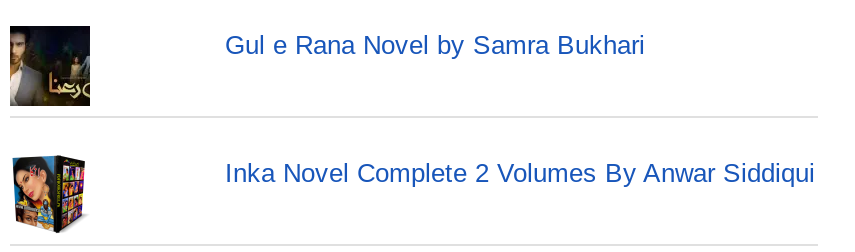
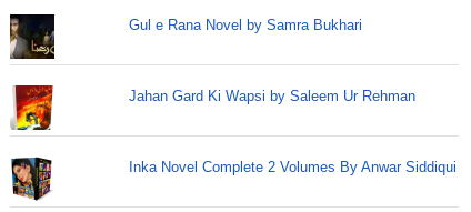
none -> [11,84,54,131] [image]
none -> [129,88,416,104] Jahan Gard Ki Wapsi by Saleem Ur Rehman

